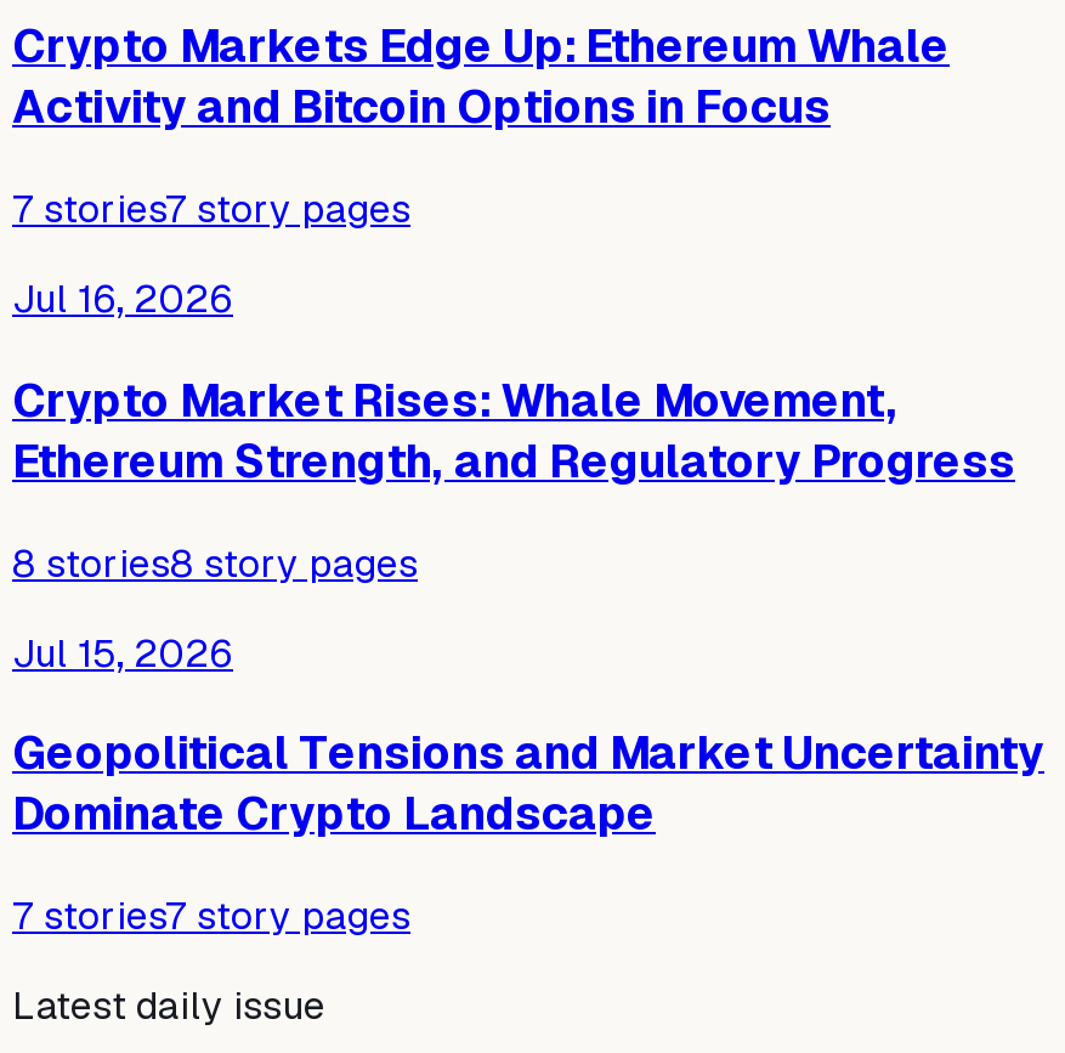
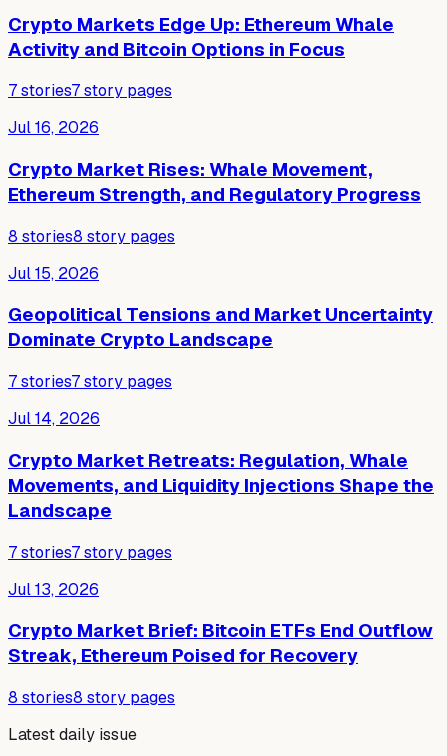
none -> [8,408,434,708] Jul 14, 2026 | Crypto Market Retreats: Regulation, Whale | Movements, and Liquidity Injections Shape the | Landscape | 7 stories7 story pages | Jul 13, 2026 | Crypto Market Brief: Bitcoin ETFs End Outflow | Streak, Ethereum Poised for Recovery | 8 stories8 story pages

